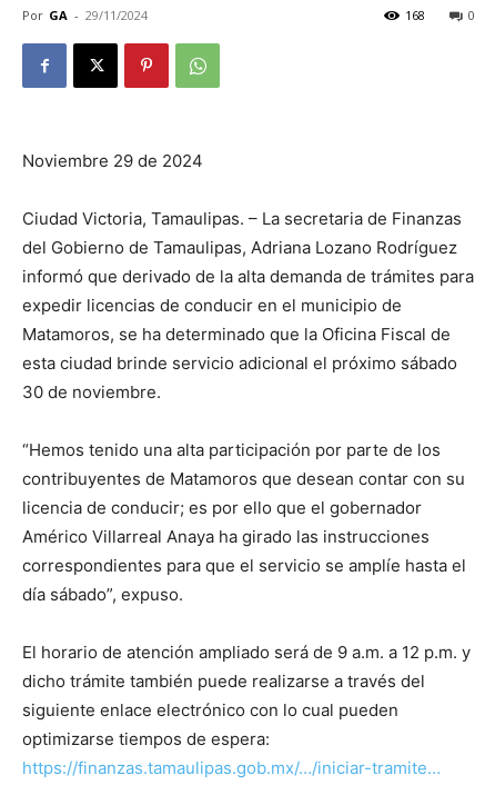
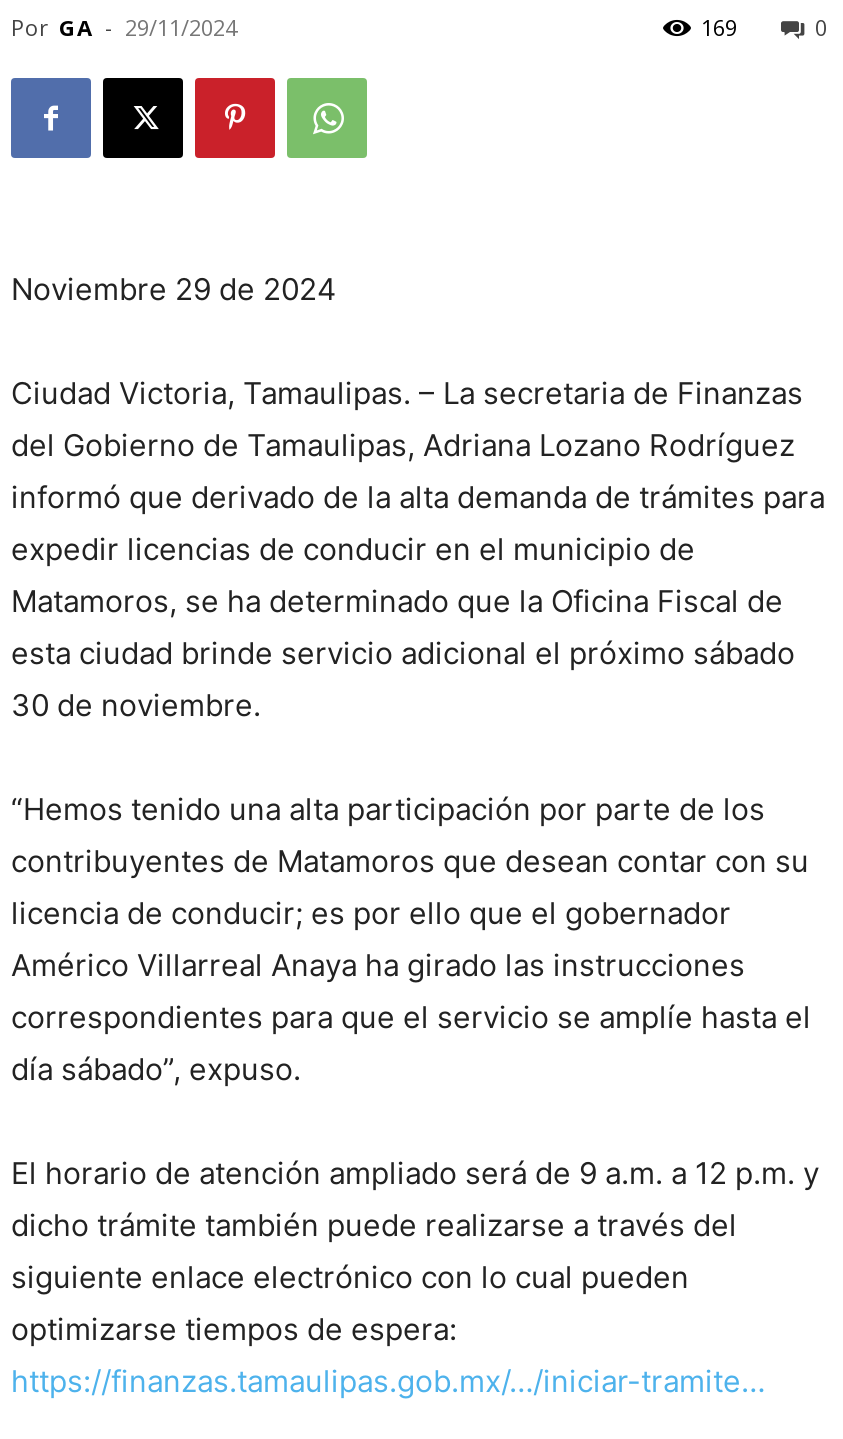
[405,7,425,23] 168 -> [701,12,737,42] 169

